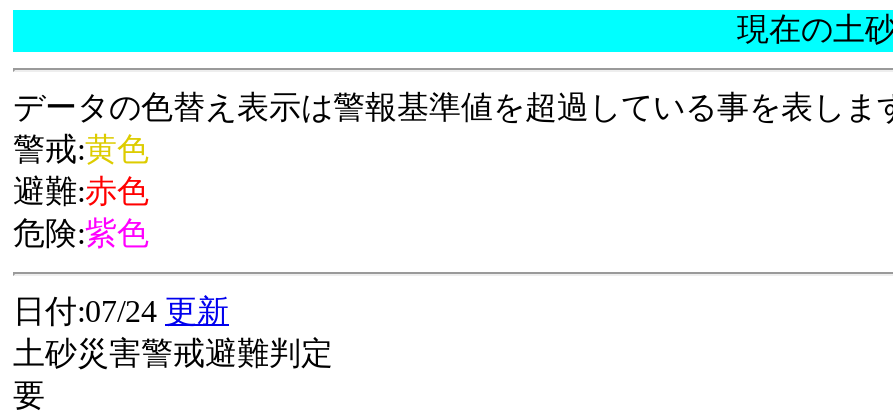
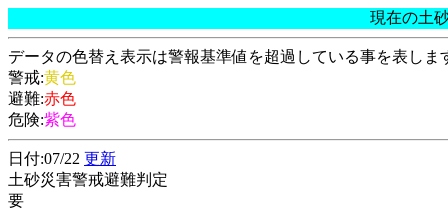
[13,294,229,328] 日付:07/24更新 -> [8,150,116,167] 日付:07/22更新

